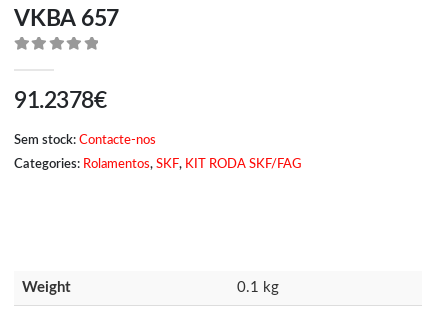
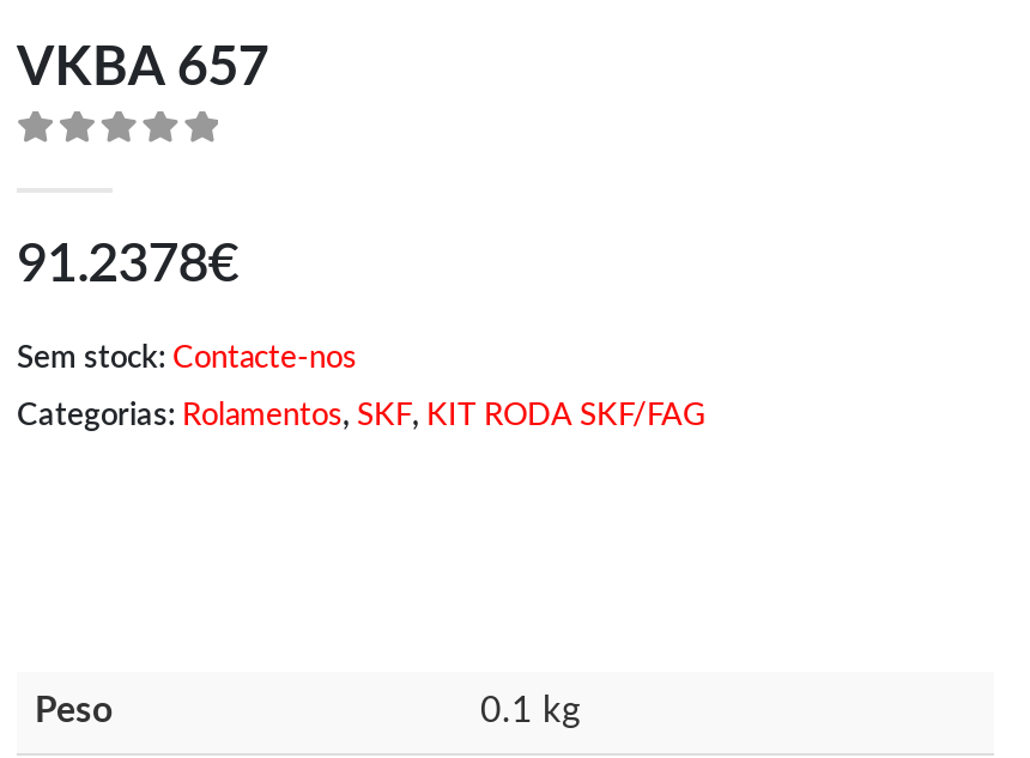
[14,158,301,171] Categories: Rolamentos, SKF, KIT RODA SKF/FAG -> [17,401,704,432] Categorias: Rolamentos, SKF, KIT RODA SKF/FAG
[21,279,70,294] Weight -> [35,692,114,728] Peso

